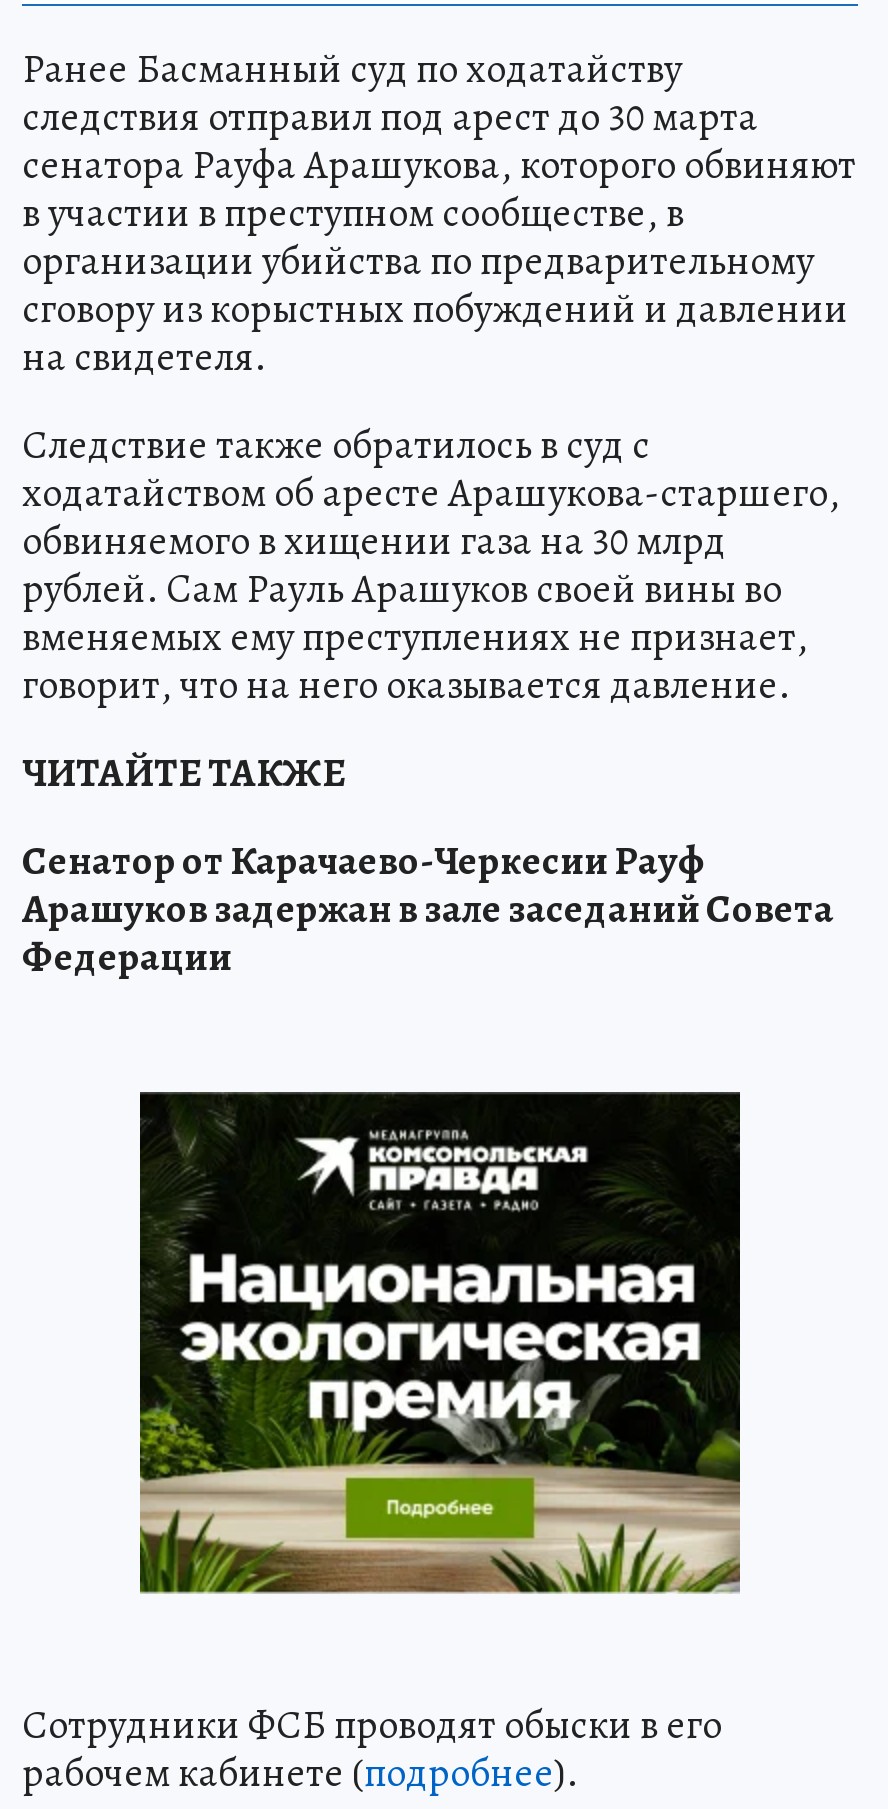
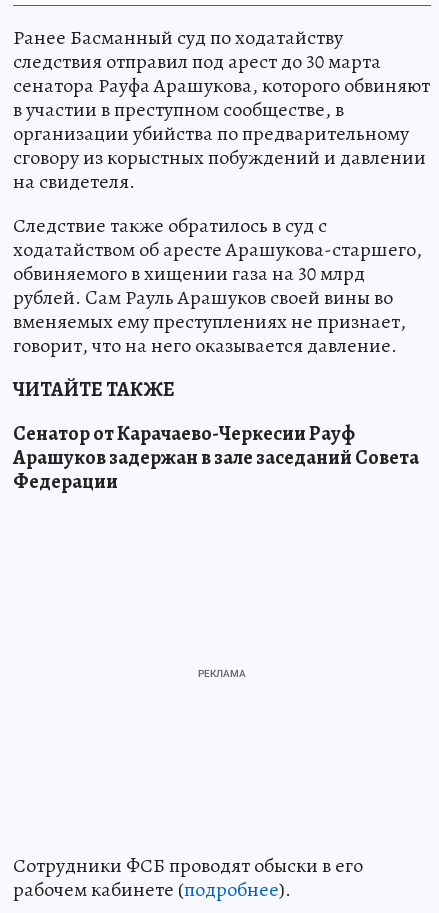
[138,1090,742,1596] [image] -> none

